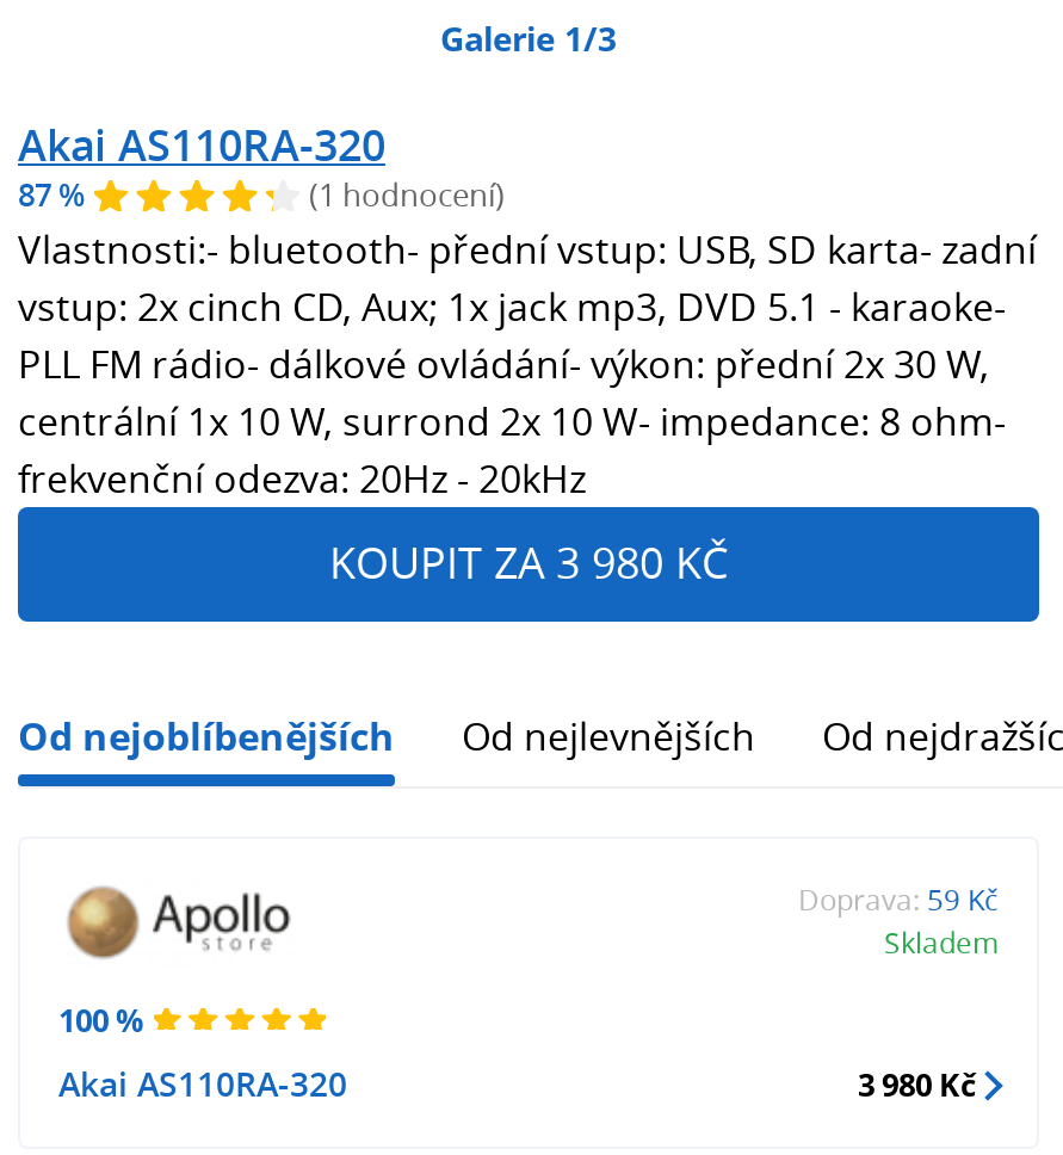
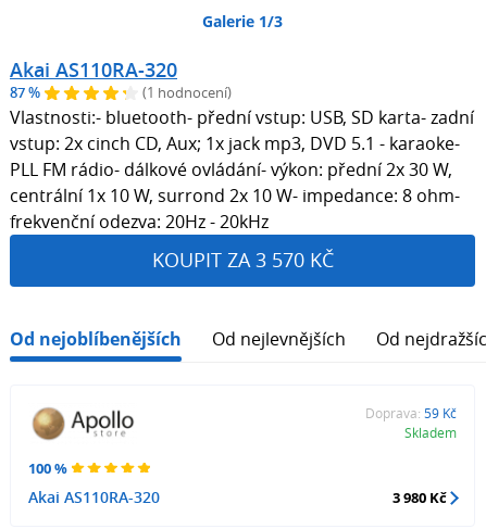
[329,534,728,591] KOUPIT ZA 3 980 KČ -> [152,247,333,273] KOUPIT ZA 3 570 KČ

